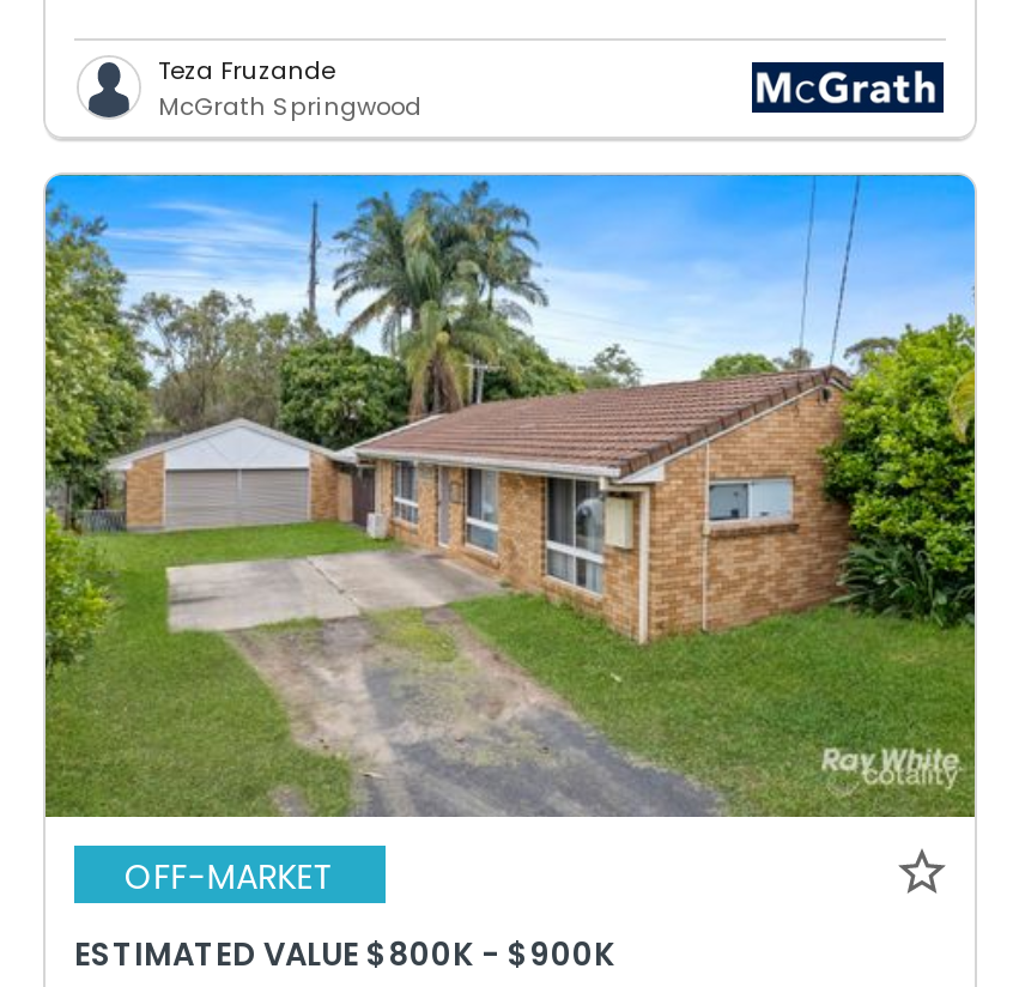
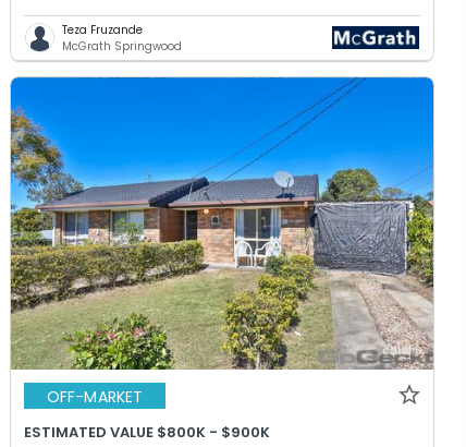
[43,175,977,819] [image] -> [10,77,434,370] [image]

